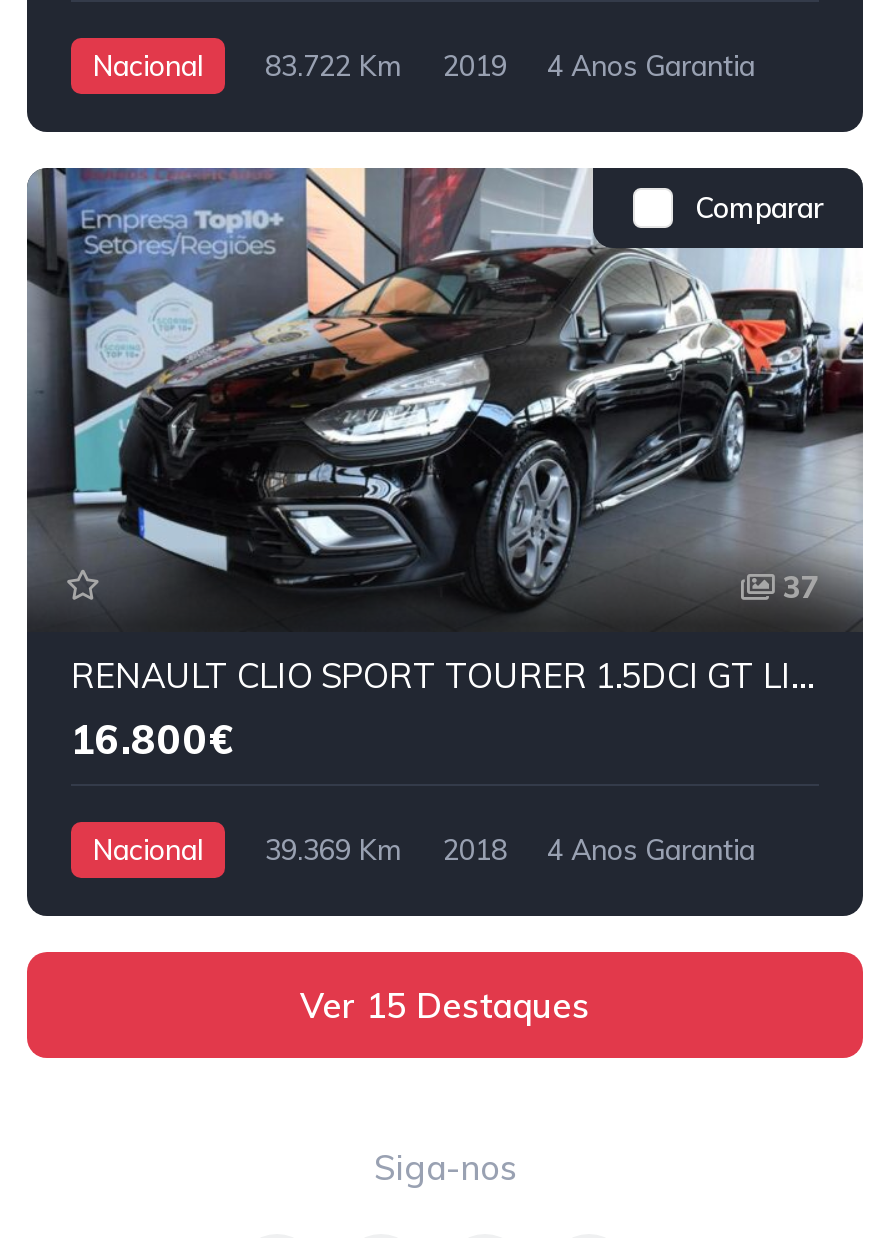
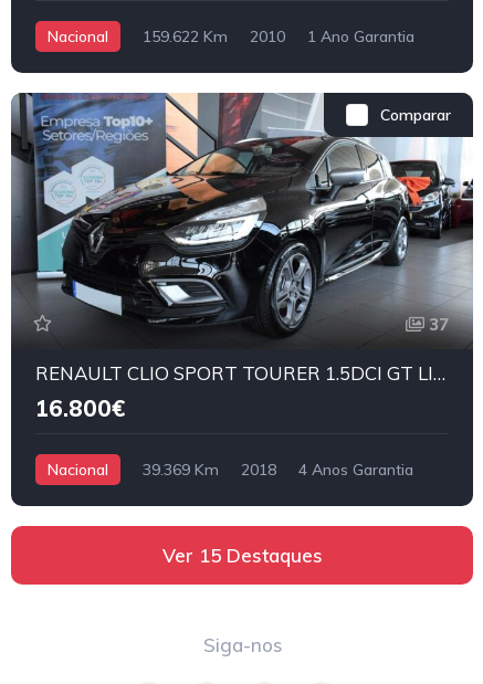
[265,48,403,84] 83.722 Km -> [143,27,228,47] 159.622 Km
[443,48,507,84] 2019 -> [250,27,285,47] 2010
[547,48,755,84] 4 Anos Garantia -> [307,27,414,47] 1 Ano Garantia

